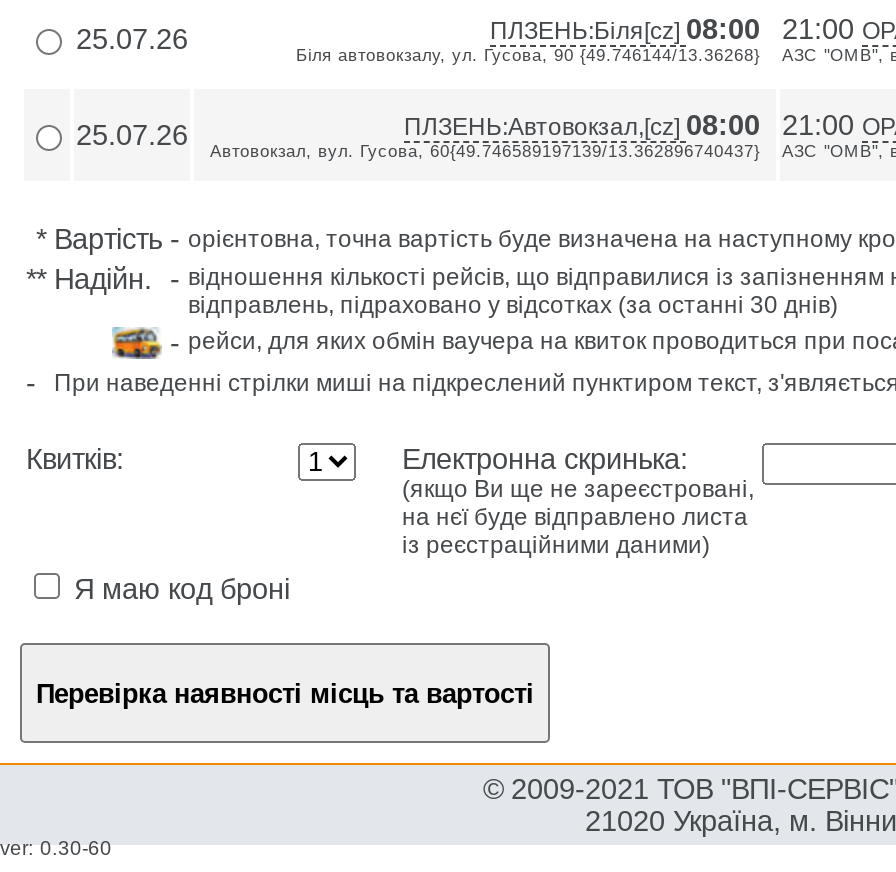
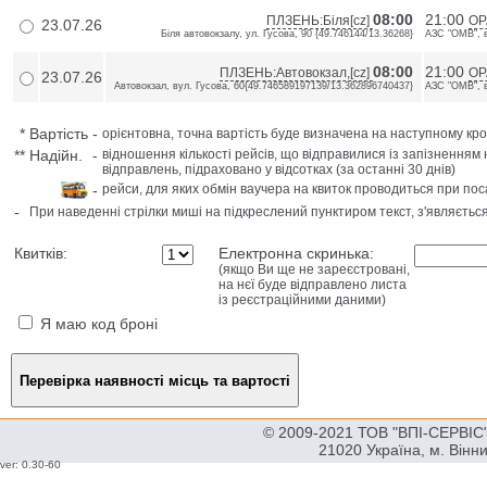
[76,23,188,55] 25.07.26 -> [41,16,102,34] 23.07.26
[76,119,188,151] 25.07.26 -> [41,68,102,86] 23.07.26

